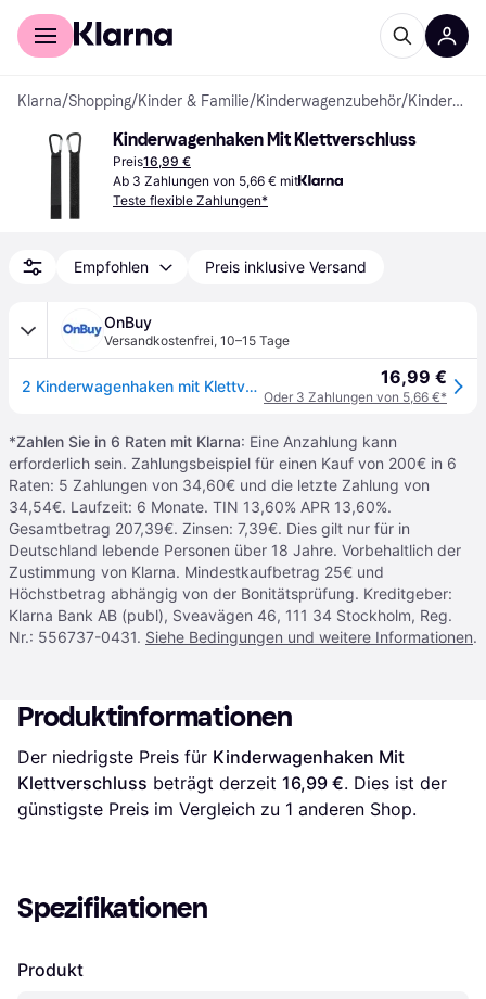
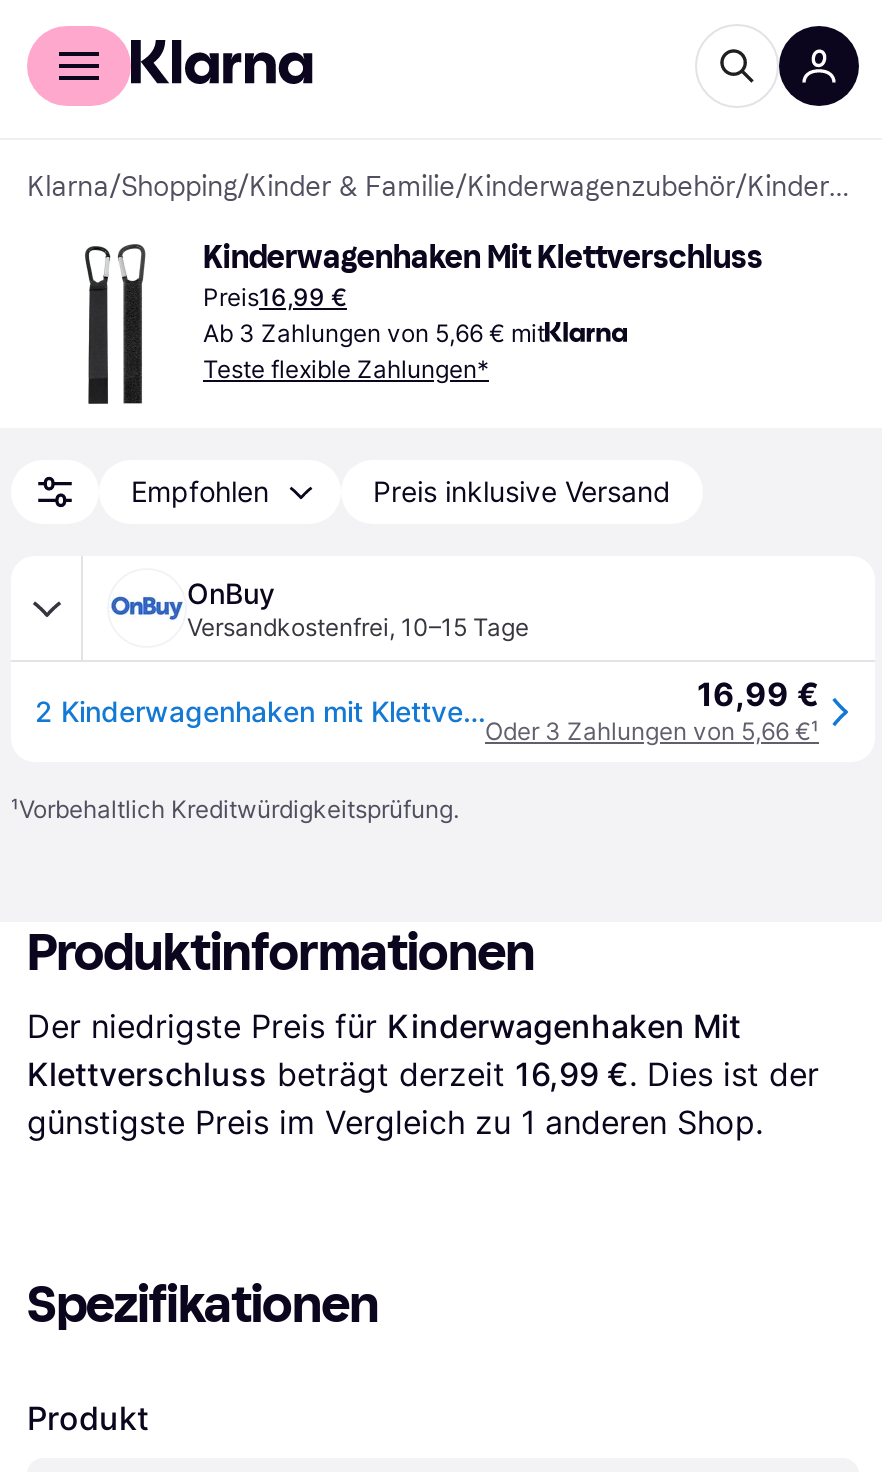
[264,389,447,405] Oder 3 Zahlungen von 5,66 €* -> [485,716,819,746] Oder 3 Zahlungen von 5,66 €¹
[9,432,477,646] *Zahlen Sie in 6 Raten mit Klarna: Eine Anzahlung kann | erforderlich sein. Zahlungsbeispiel für einen Kauf von 200€ in 6 | Raten: 5 Zahlungen von 34,60€ und die letzte Zahlung von | 34,54€. Laufzeit: 6 Monate. TIN 13,60% APR 13,60%. | Gesamtbetrag 207,39€. Zinsen: 7,39€. Dies gilt nur für in | Deutschland lebende Personen über 18 Jahre. Vorbehaltlich der | Zustimmung von Klarna. Mindestkaufbetrag 25€ und | Höchstbetrag abhängig von der Bonitätsprüfung. Kreditgeber: | Klarna Bank AB (publ), Sveavägen 46, 111 34 Stockholm, Reg. | Nr.: 556737-0431. Siehe Bedingungen und weitere Informationen. -> [11,794,459,824] ¹Vorbehaltlich Kreditwürdigkeitsprüfung.

